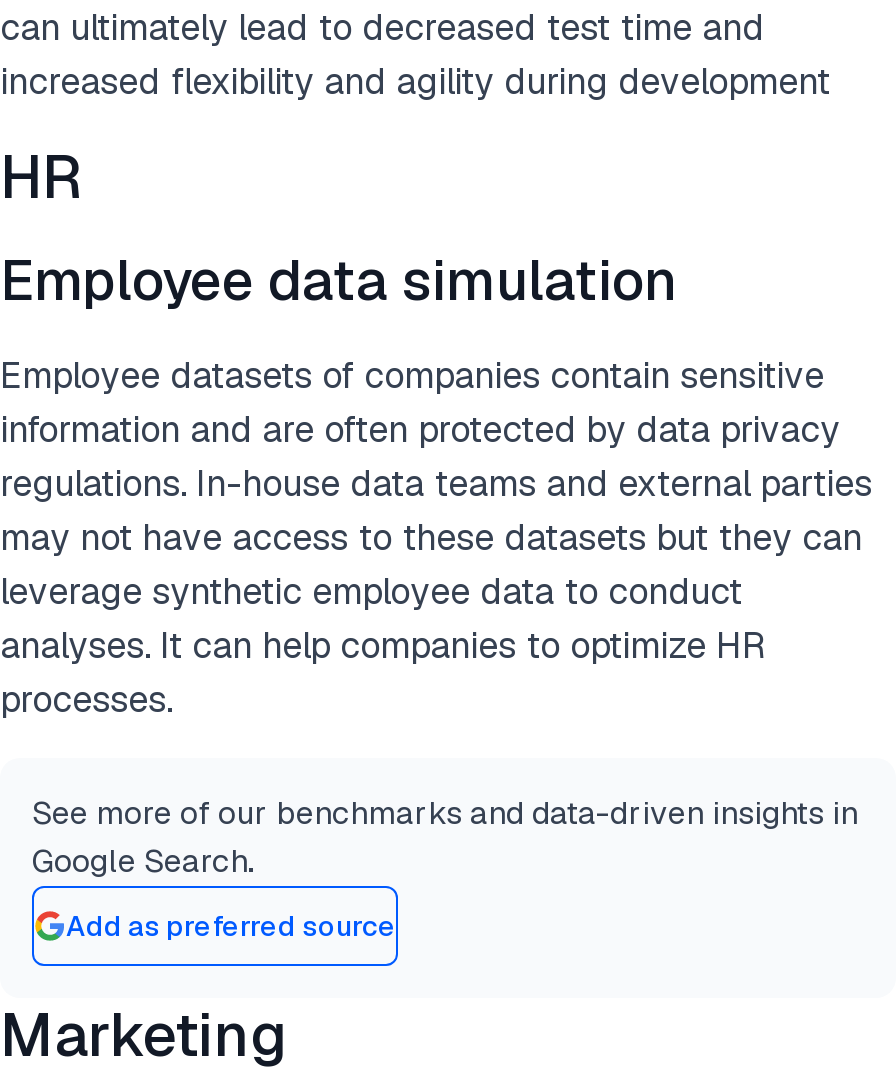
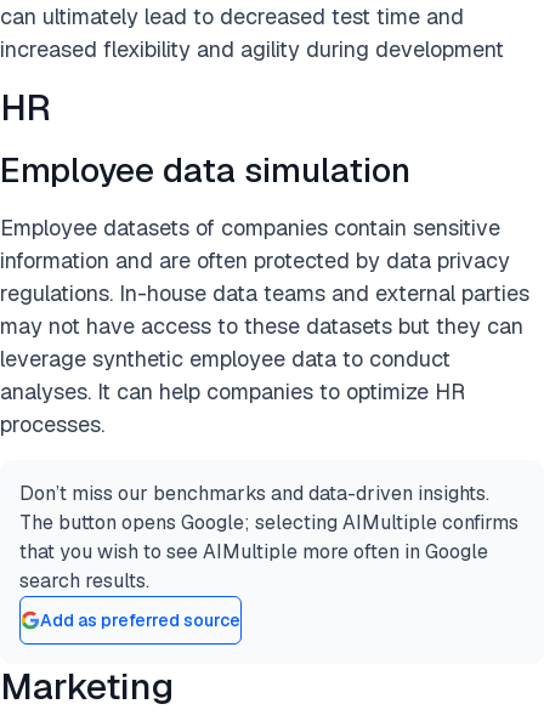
[32,792,858,882] See more of our benchmarks and data-driven insights in | Google Search. -> [19,481,518,594] Don’t miss our benchmarks and data-driven insights. | The button opens Google; selecting AIMultiple confirms | that you wish to see AIMultiple more often in Google | search results.

